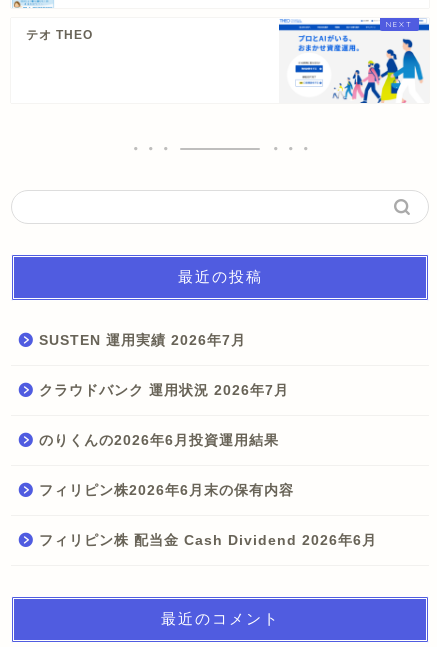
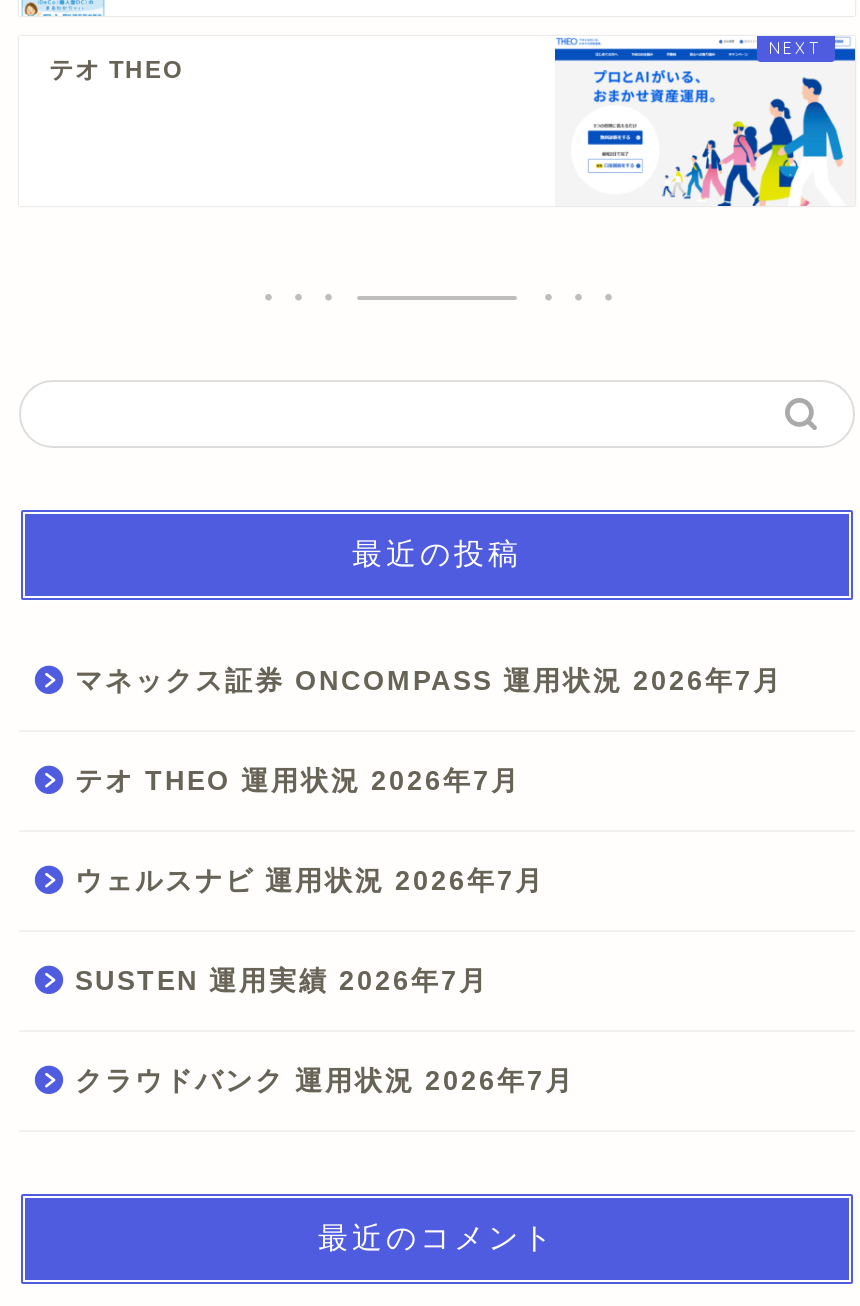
none -> [75,666,783,896] マネックス証券 ONCOMPASS 運用状況 2026年7月 | テオ THEO 運用状況 2026年7月 | ウェルスナビ 運用状況 2026年7月
moved [39,333,289,398] -> [75,966,575,1096]: SUSTEN 運用実績 2026年7月 | クラウドバンク 運用状況 2026年7月
[39,433,377,548] のりくんの2026年6月投資運用結果 | フィリピン株2026年6月末の保有内容 | フィリピン株 配当金 Cash Dividend 2026年6月 -> none

